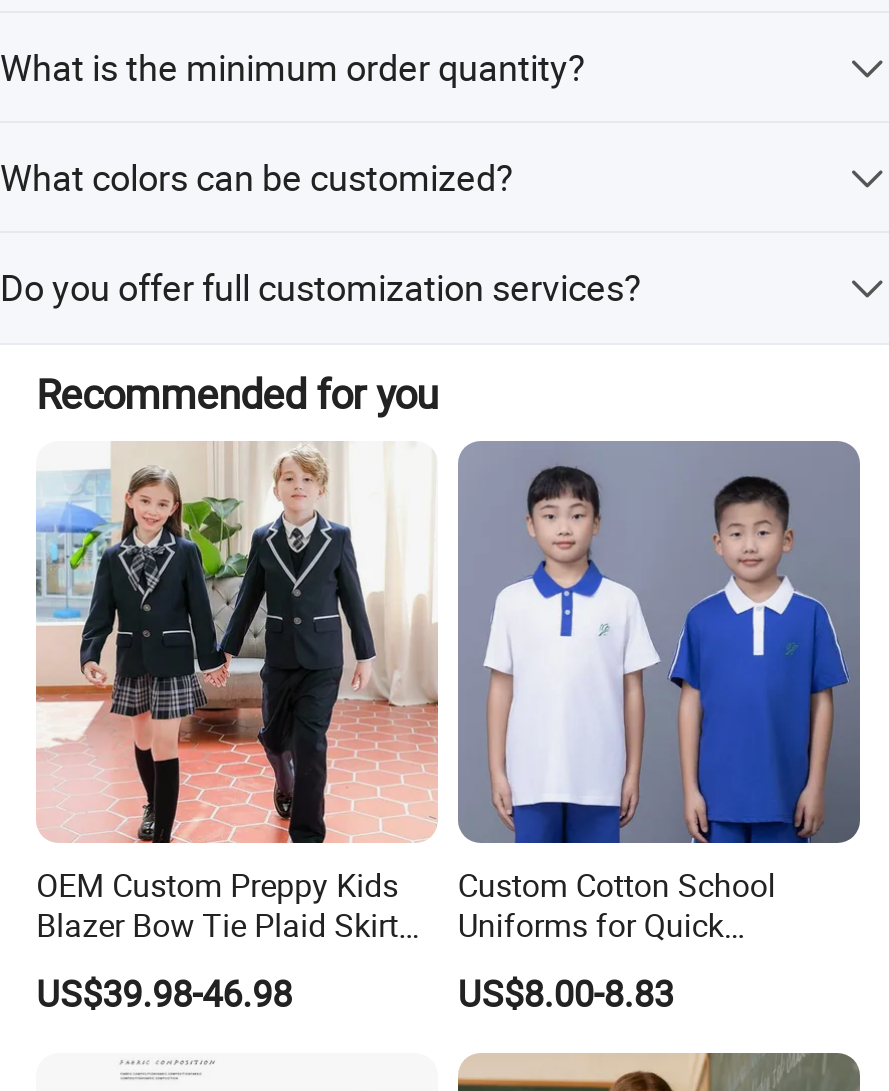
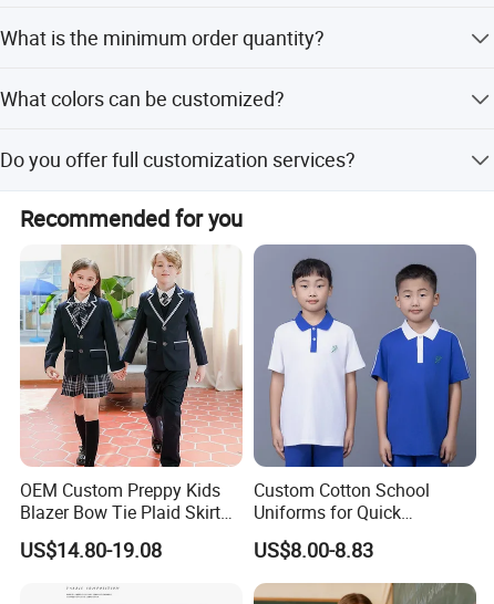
[36,969,292,1017] US$39.98-46.98 -> [20,536,162,563] US$14.80-19.08

